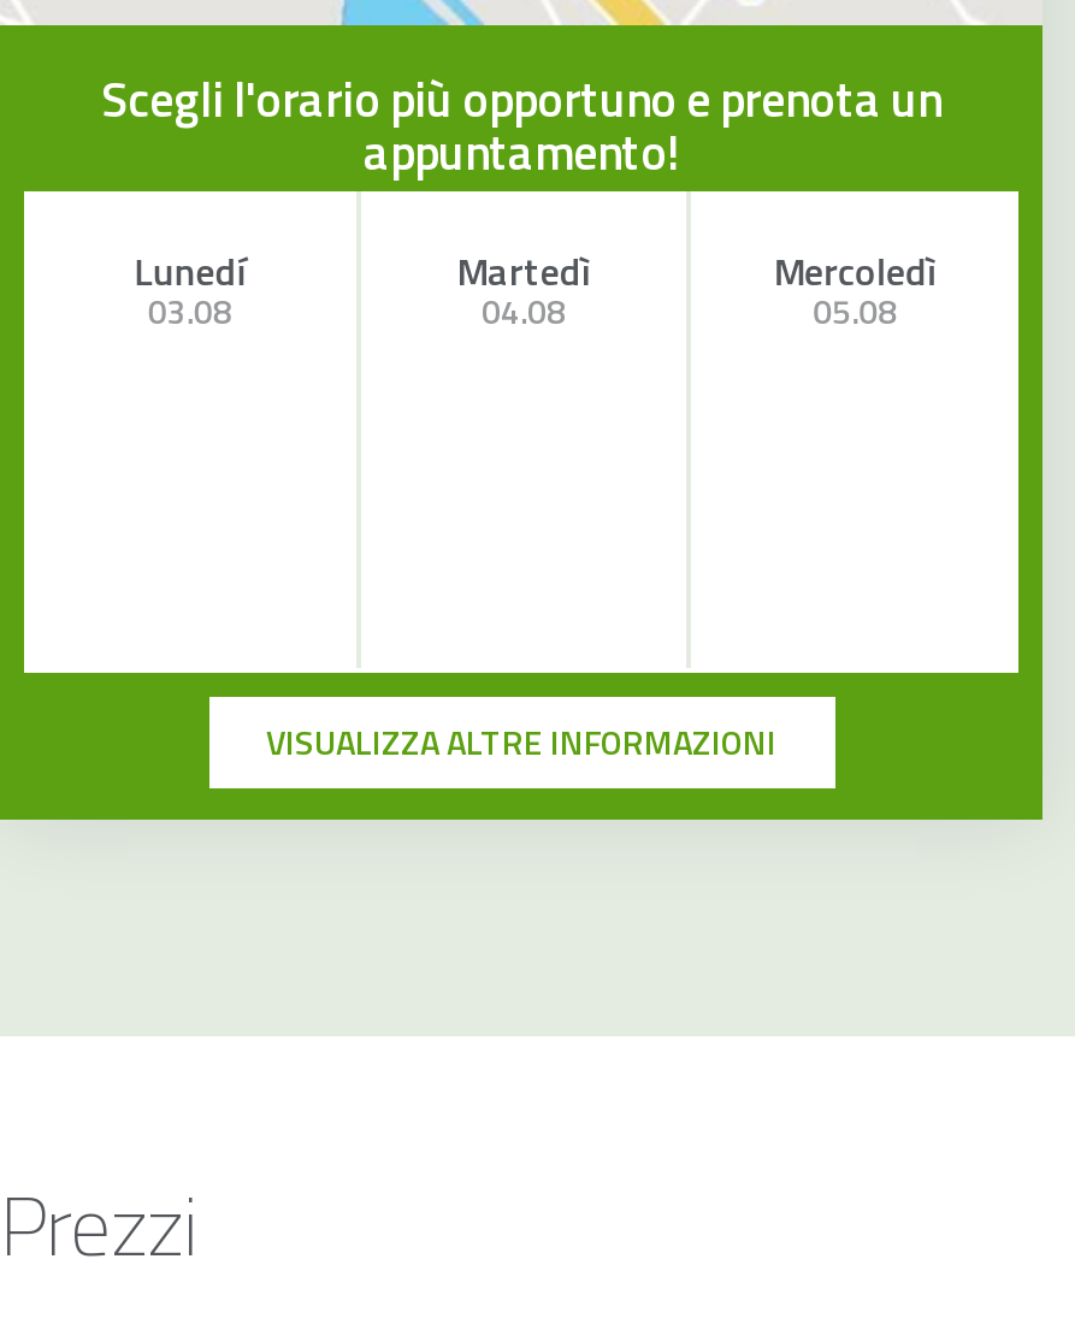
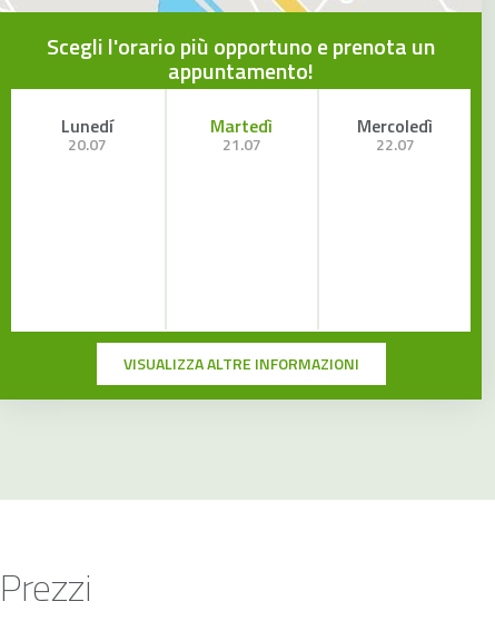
[148,285,232,336] 03.08 -> [68,132,107,155] 20.07
[482,285,566,336] 04.08 -> [222,132,261,155] 21.07
[813,285,897,336] 05.08 -> [376,132,414,155] 22.07

